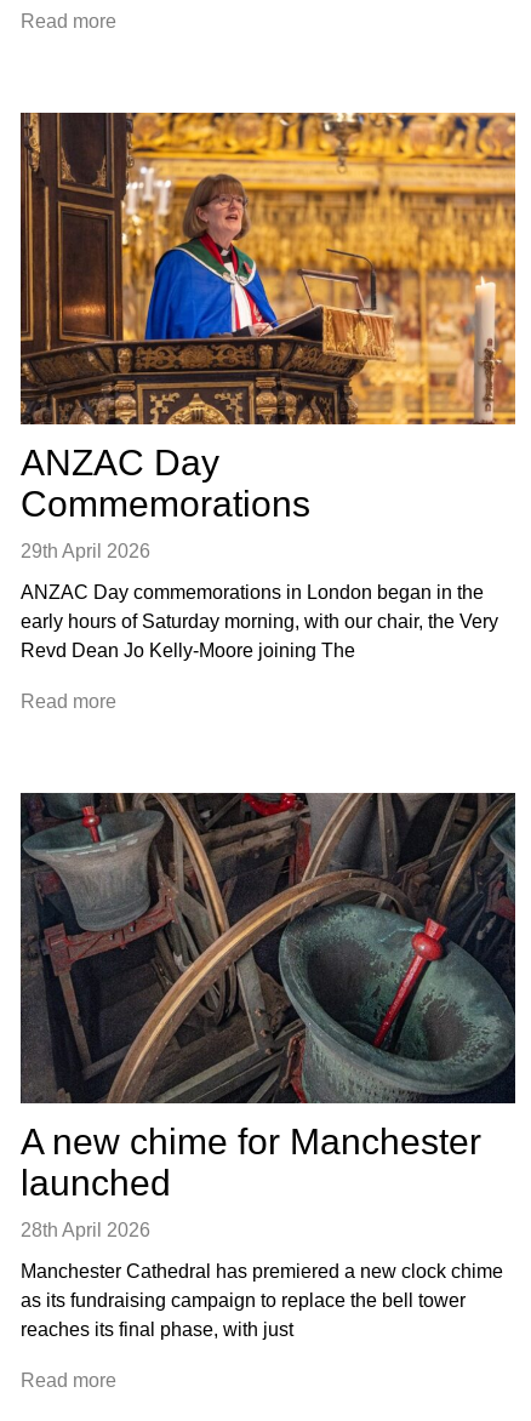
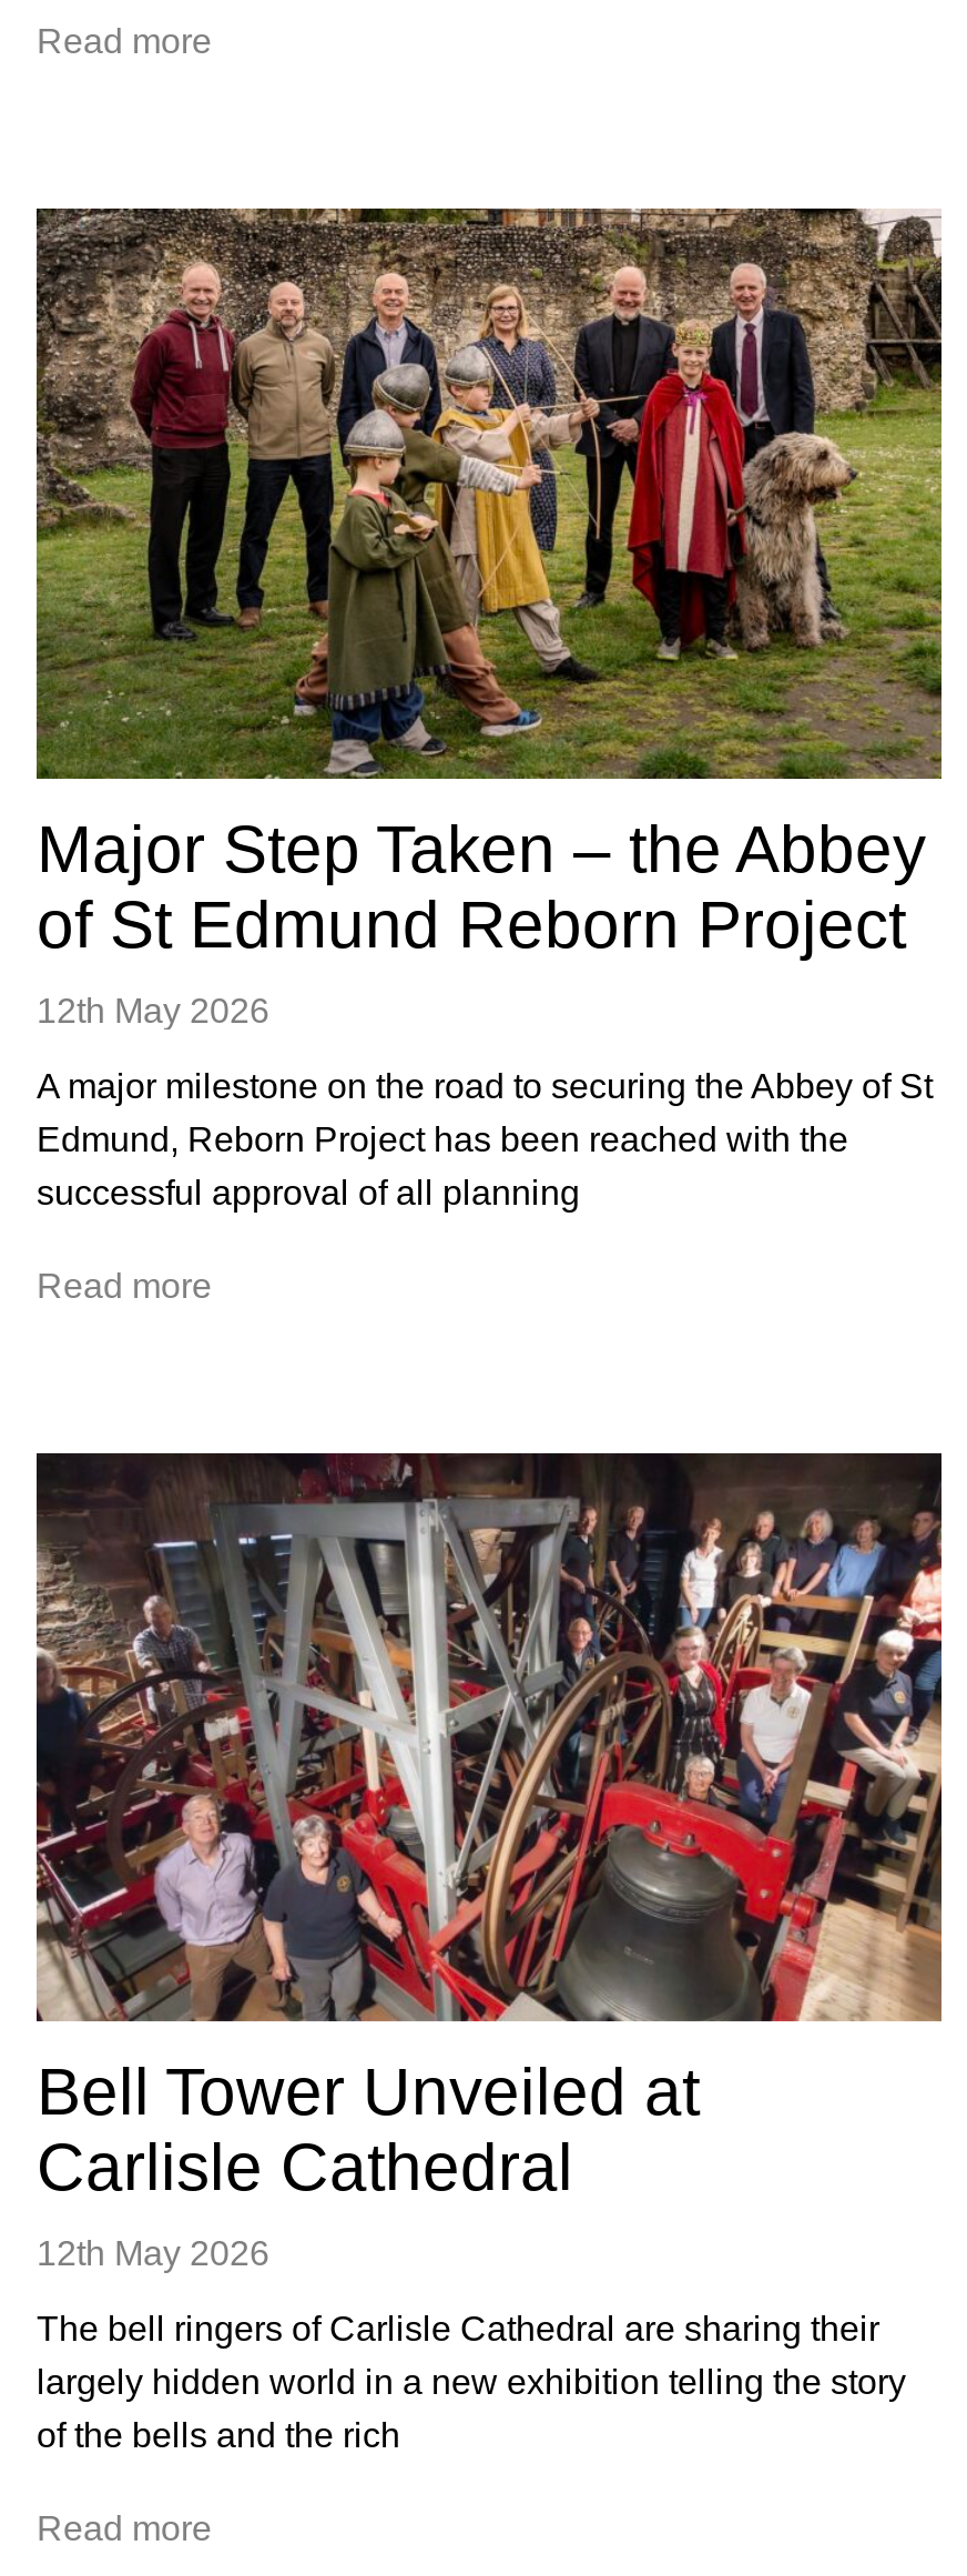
[19,112,516,561] [image] | ANZAC Day | Commemorations | 29th April 2026 -> [34,206,944,1029] [image] | Major Step Taken – the Abbey | of St Edmund Reborn Project | 12th May 2026
[21,581,498,660] ANZAC Day commemorations in London began in the | early hours of Saturday morning, with our chair, the Very | Revd Dean Jo Kelly-Moore joining The -> [37,1066,933,1211] A major milestone on the road to securing the Abbey of St | Edmund, Reborn Project has been reached with the | successful approval of all planning
[19,792,516,1241] [image] | A new chime for Manchester | launched | 28th April 2026 -> [34,1451,944,2273] [image] | Bell Tower Unveiled at | Carlisle Cathedral | 12th May 2026
[21,1261,503,1340] Manchester Cathedral has premiered a new clock chime | as its fundraising campaign to replace the bell tower | reaches its final phase, with just -> [37,2311,906,2455] The bell ringers of Carlisle Cathedral are sharing their | largely hidden world in a new exhibition telling the story | of the bells and the rich

